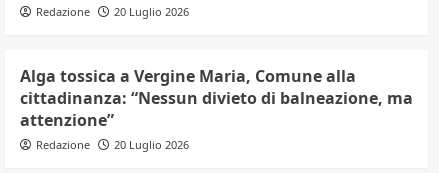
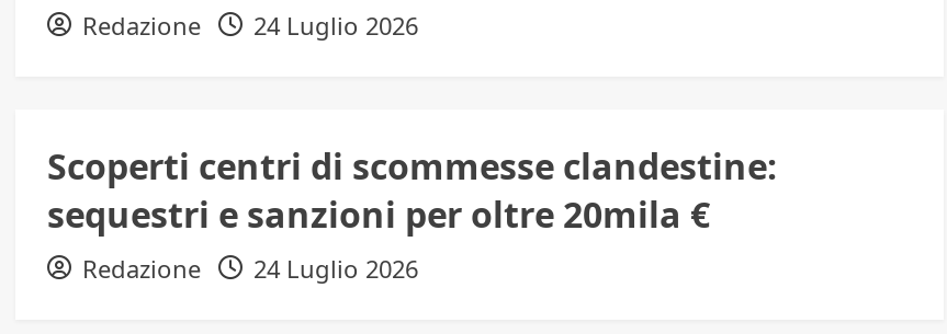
[35,4,188,19] Redazione 20 Luglio 2026 -> [82,9,418,42] Redazione 24 Luglio 2026
[19,65,412,131] Alga tossica a Vergine Maria, Comune alla | cittadinanza: “Nessun divieto di balneazione, ma | attenzione” -> [47,143,778,239] Scoperti centri di scommesse clandestine: | sequestri e sanzioni per oltre 20mila €
[35,137,188,152] Redazione 20 Luglio 2026 -> [82,252,418,285] Redazione 24 Luglio 2026

